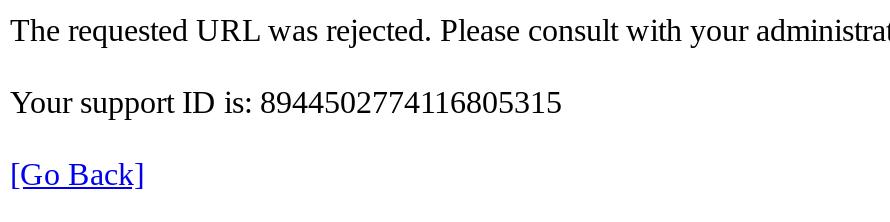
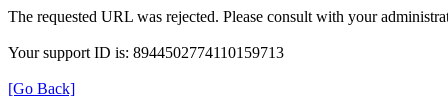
[10,85,562,119] Your support ID is: 8944502774116805315 -> [8,44,284,61] Your support ID is: 8944502774110159713

